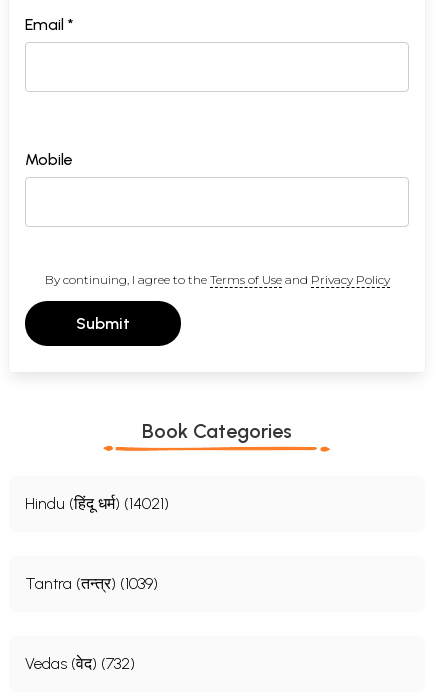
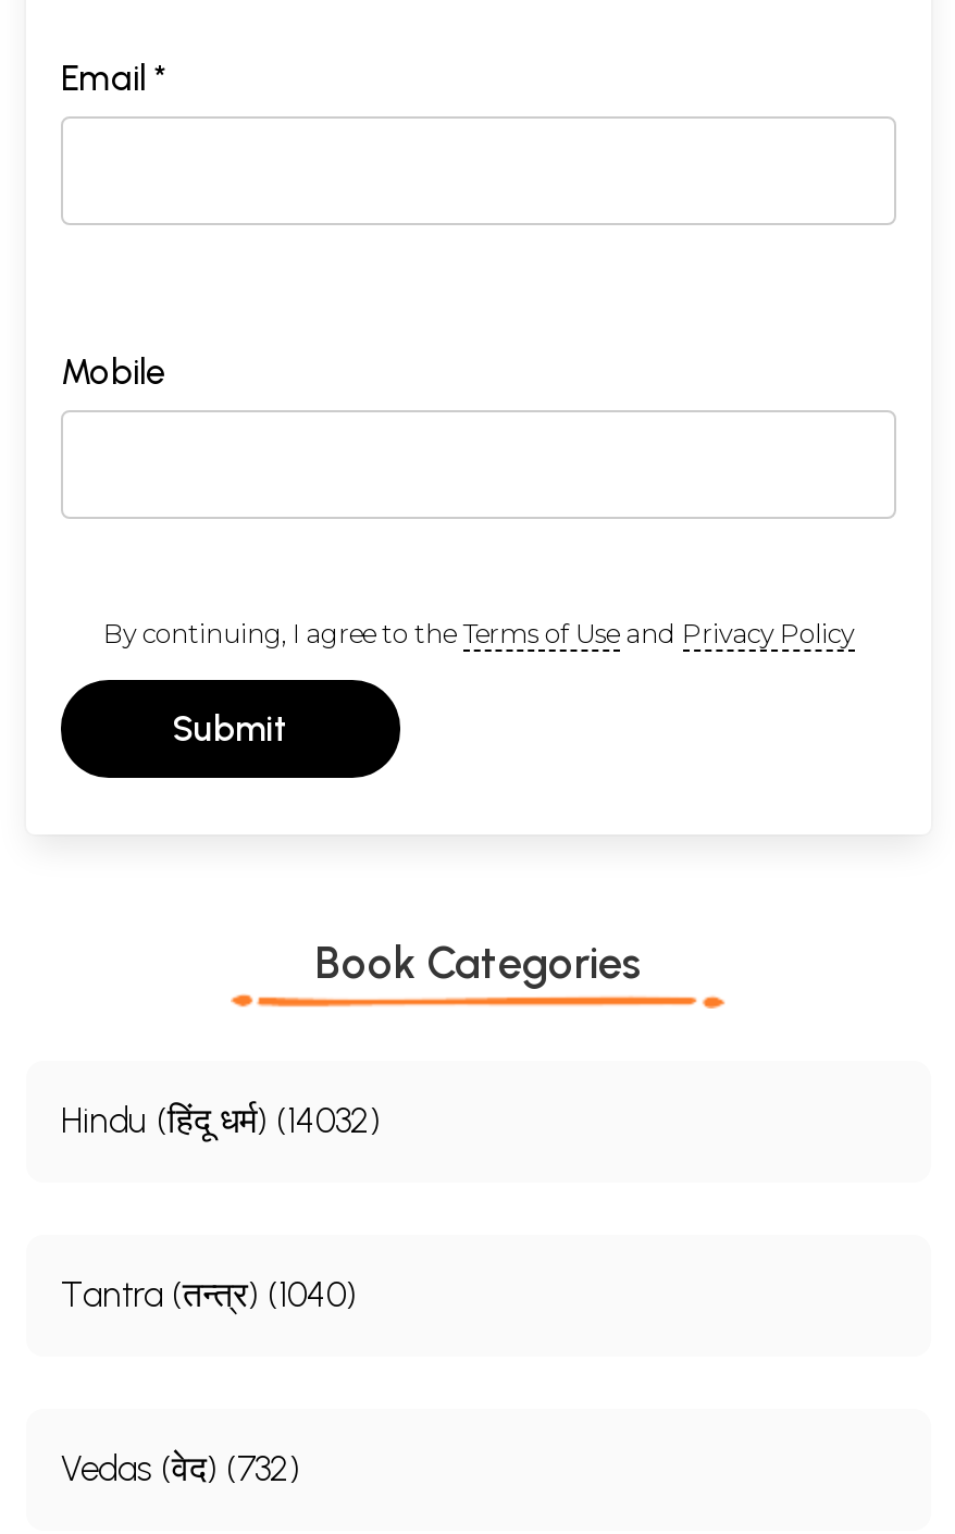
[25,494,169,513] Hindu (हिंदू धर्म) (14021) -> [61,1099,381,1141] Hindu (हिंदू धर्म) (14032)
[25,574,158,593] Tantra (तन्त्र) (1039) -> [61,1274,357,1315] Tantra (तन्त्र) (1040)

